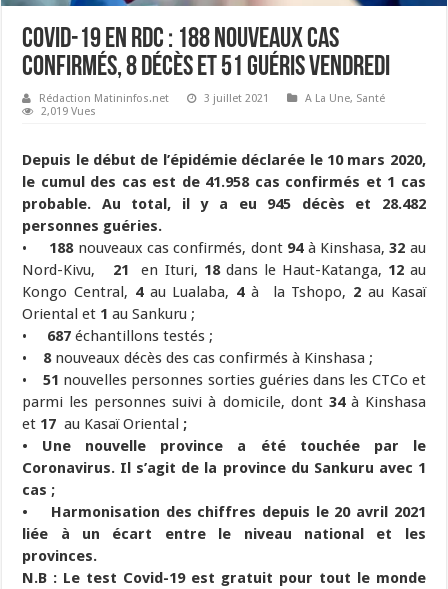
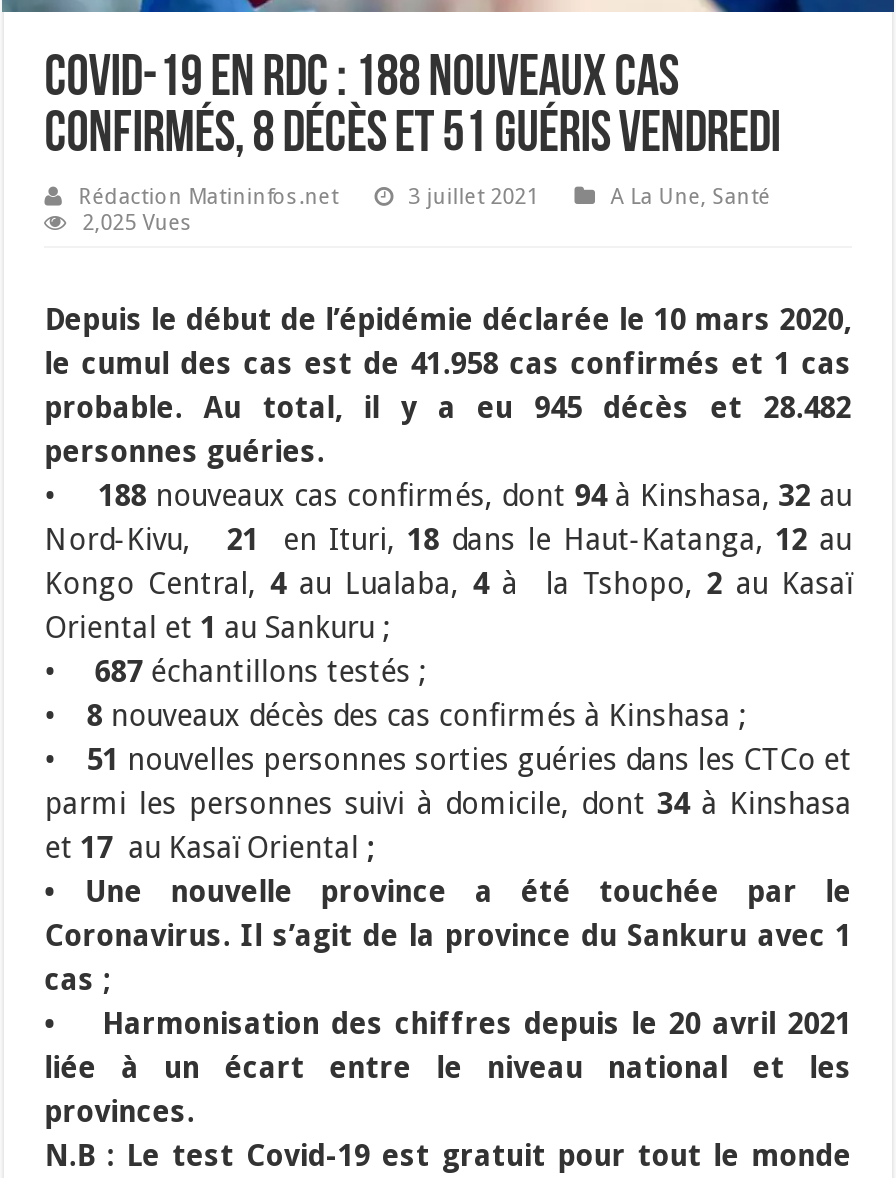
[41,105,96,118] 2,019 Vues -> [82,210,192,236] 2,025 Vues

